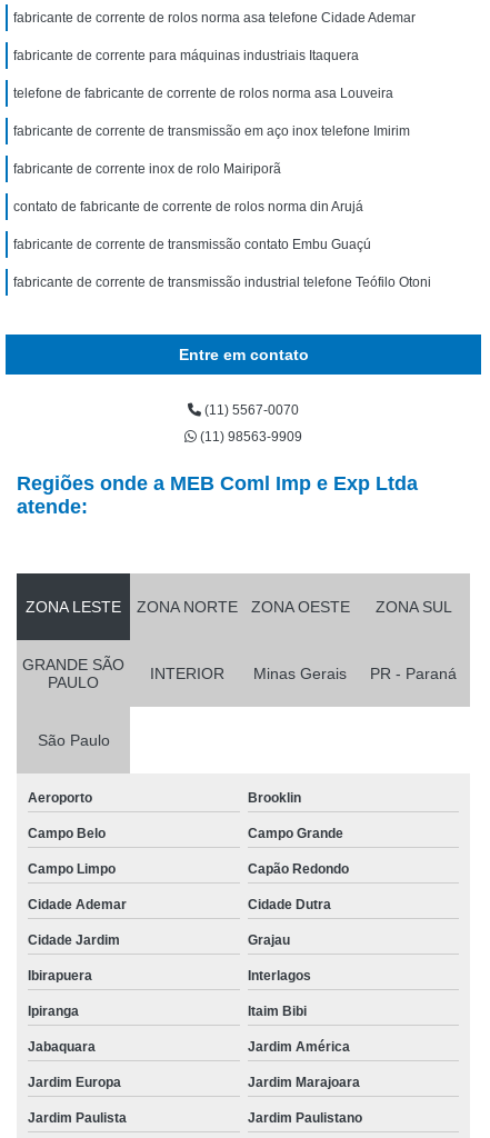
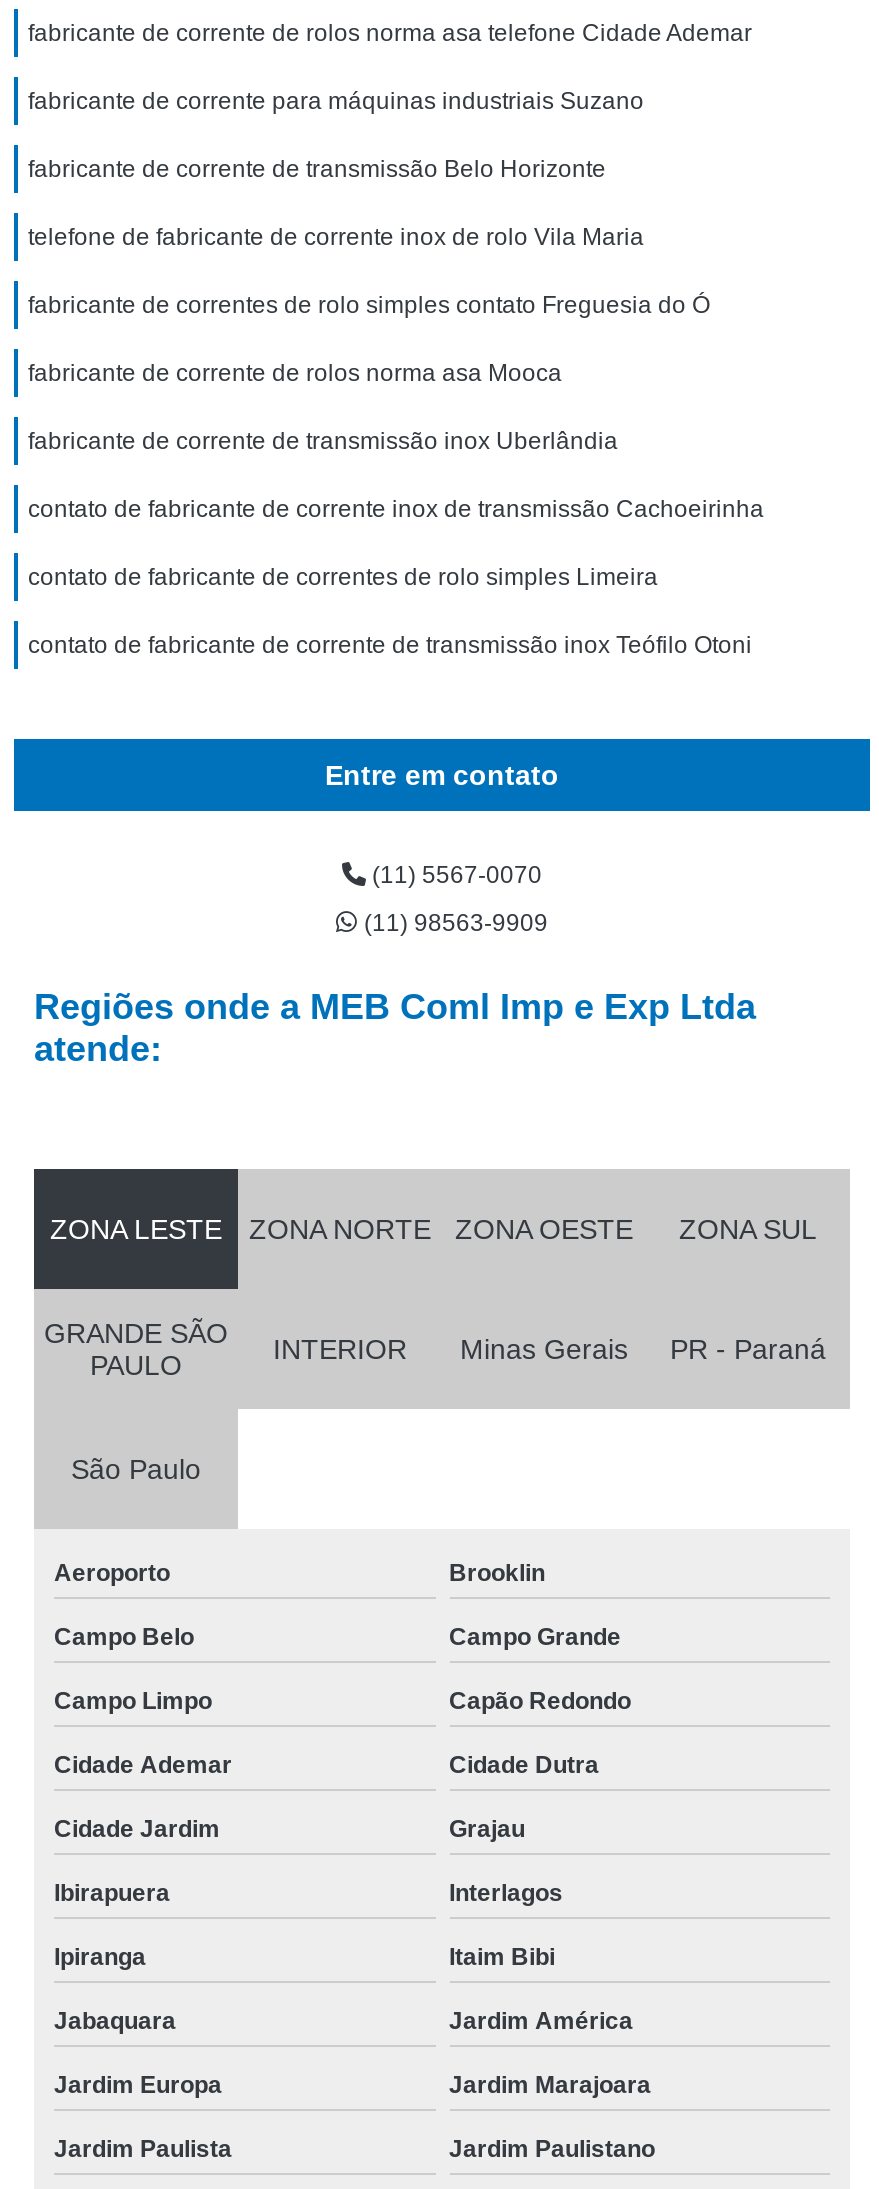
[13,48,431,290] fabricante de corrente para máquinas industriais Itaquera | telefone de fabricante de corrente de rolos norma asa Louveira | fabricante de corrente de transmissão em aço inox telefone Imirim | fabricante de corrente inox de rolo Mairiporã | contato de fabricante de corrente de rolos norma din Arujá | fabricante de corrente de transmissão contato Embu Guaçú | fabricante de corrente de transmissão industrial telefone Teófilo Otoni -> [28,87,764,659] fabricante de corrente para máquinas industriais Suzano | fabricante de corrente de transmissão Belo Horizonte | telefone de fabricante de corrente inox de rolo Vila Maria | fabricante de correntes de rolo simples contato Freguesia do Ó | fabricante de corrente de rolos norma asa Mooca | fabricante de corrente de transmissão inox Uberlândia | contato de fabricante de corrente inox de transmissão Cachoeirinha | contato de fabricante de correntes de rolo simples Limeira | contato de fabricante de corrente de transmissão inox Teófilo Otoni

